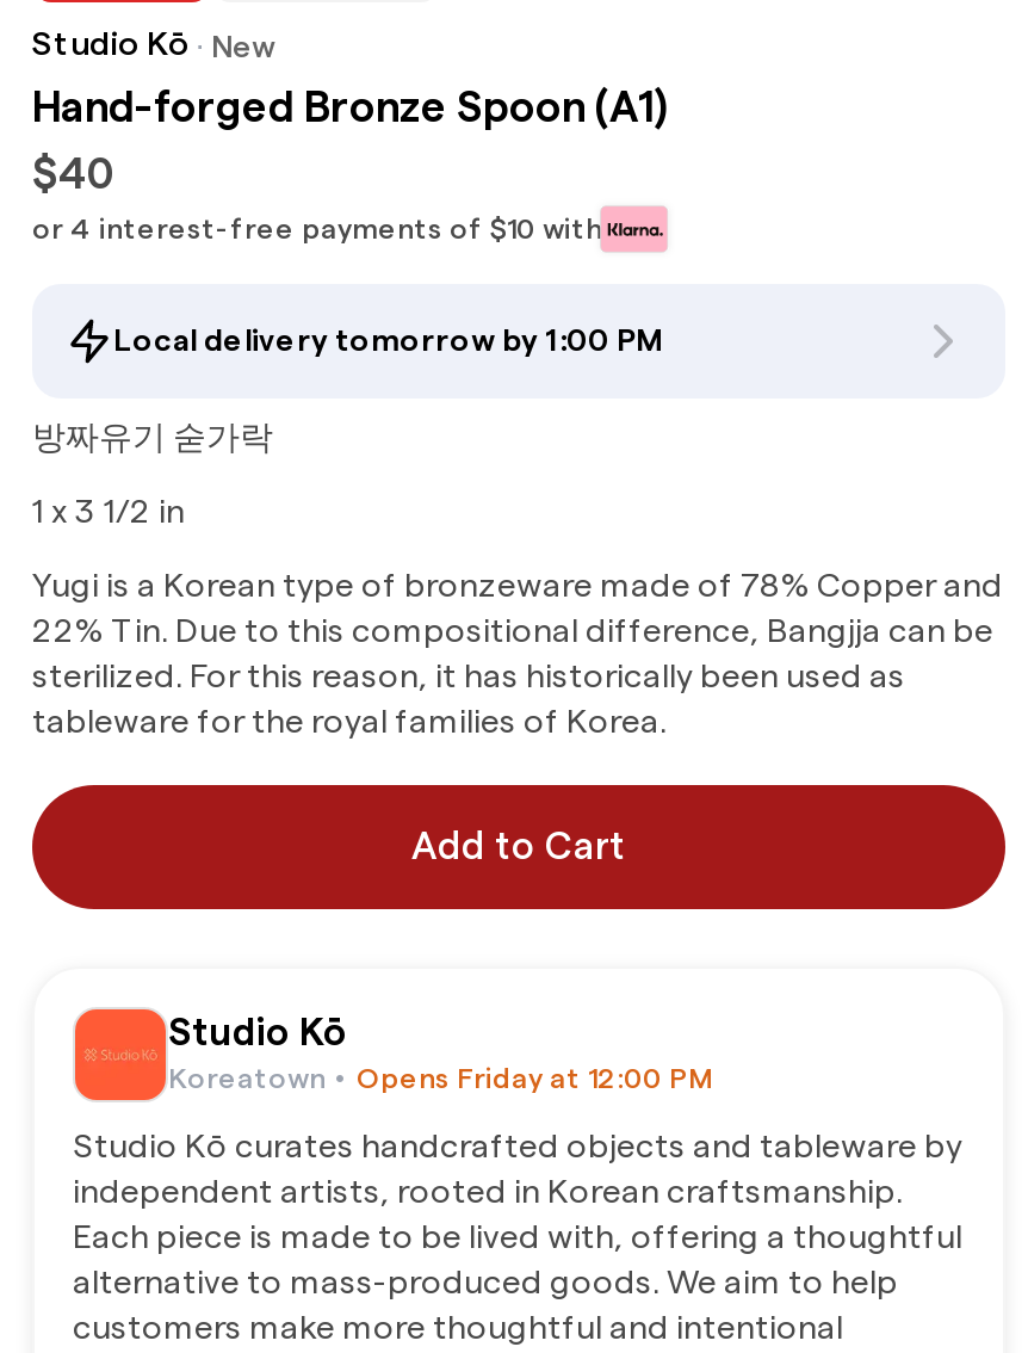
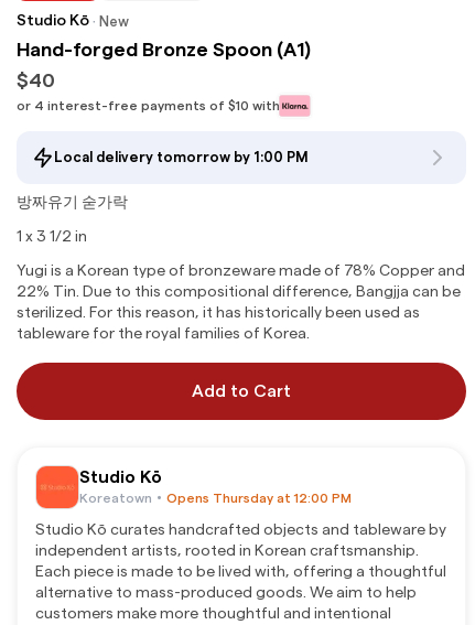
[168,1064,712,1093] Koreatown • Opens Friday at 12:00 PM -> [79,492,352,505] Koreatown • Opens Thursday at 12:00 PM

